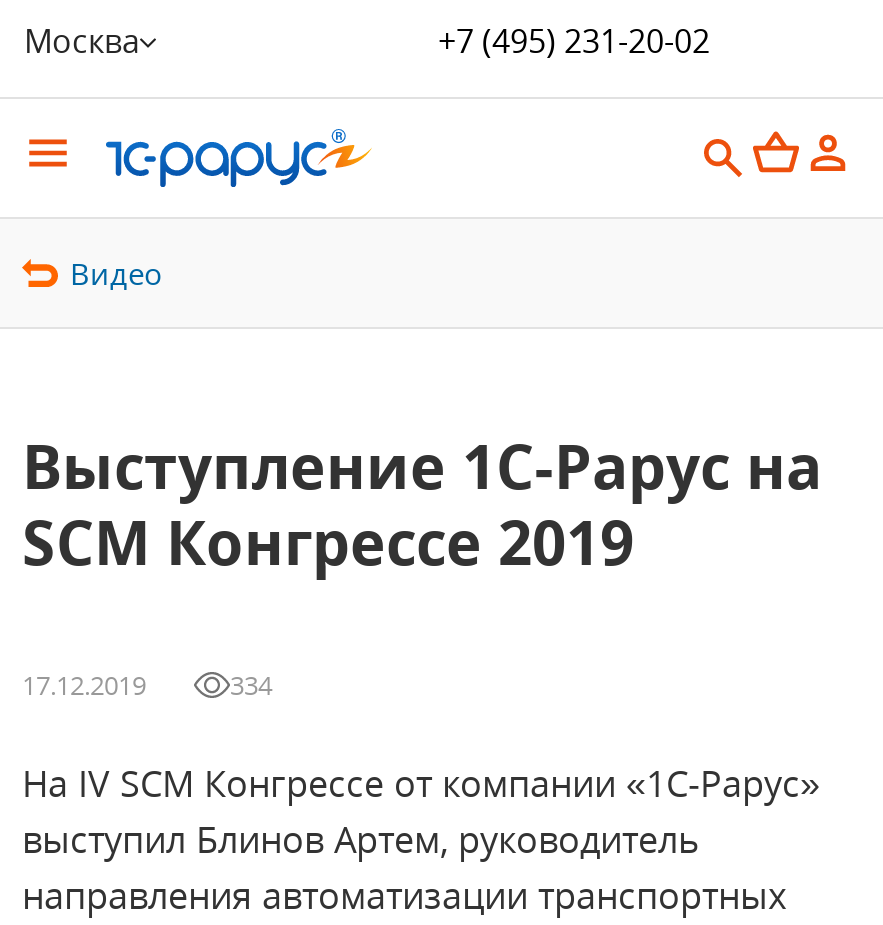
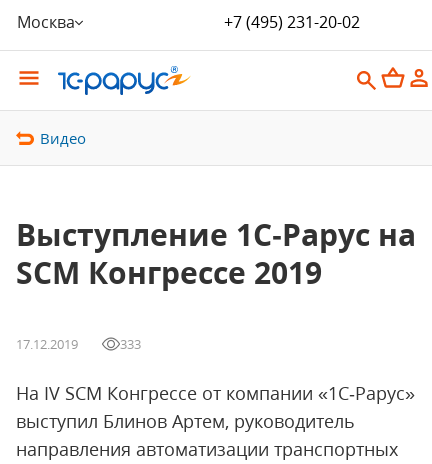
[230,667,272,703] 334 -> [120,335,141,353] 333

